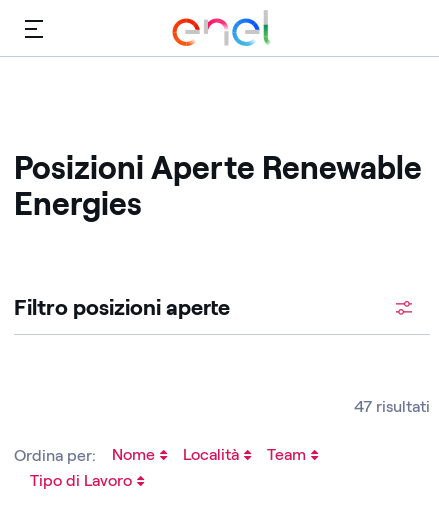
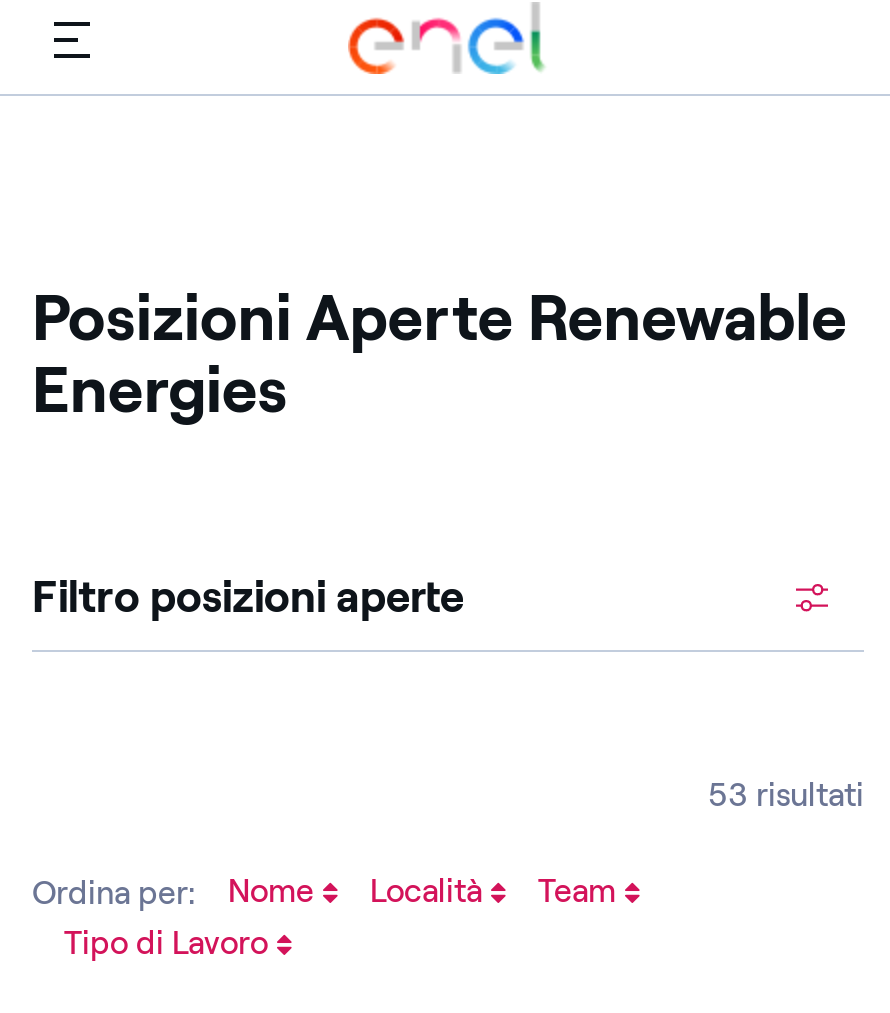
[354,397,430,416] 47 risultati -> [708,776,864,814] 53 risultati

